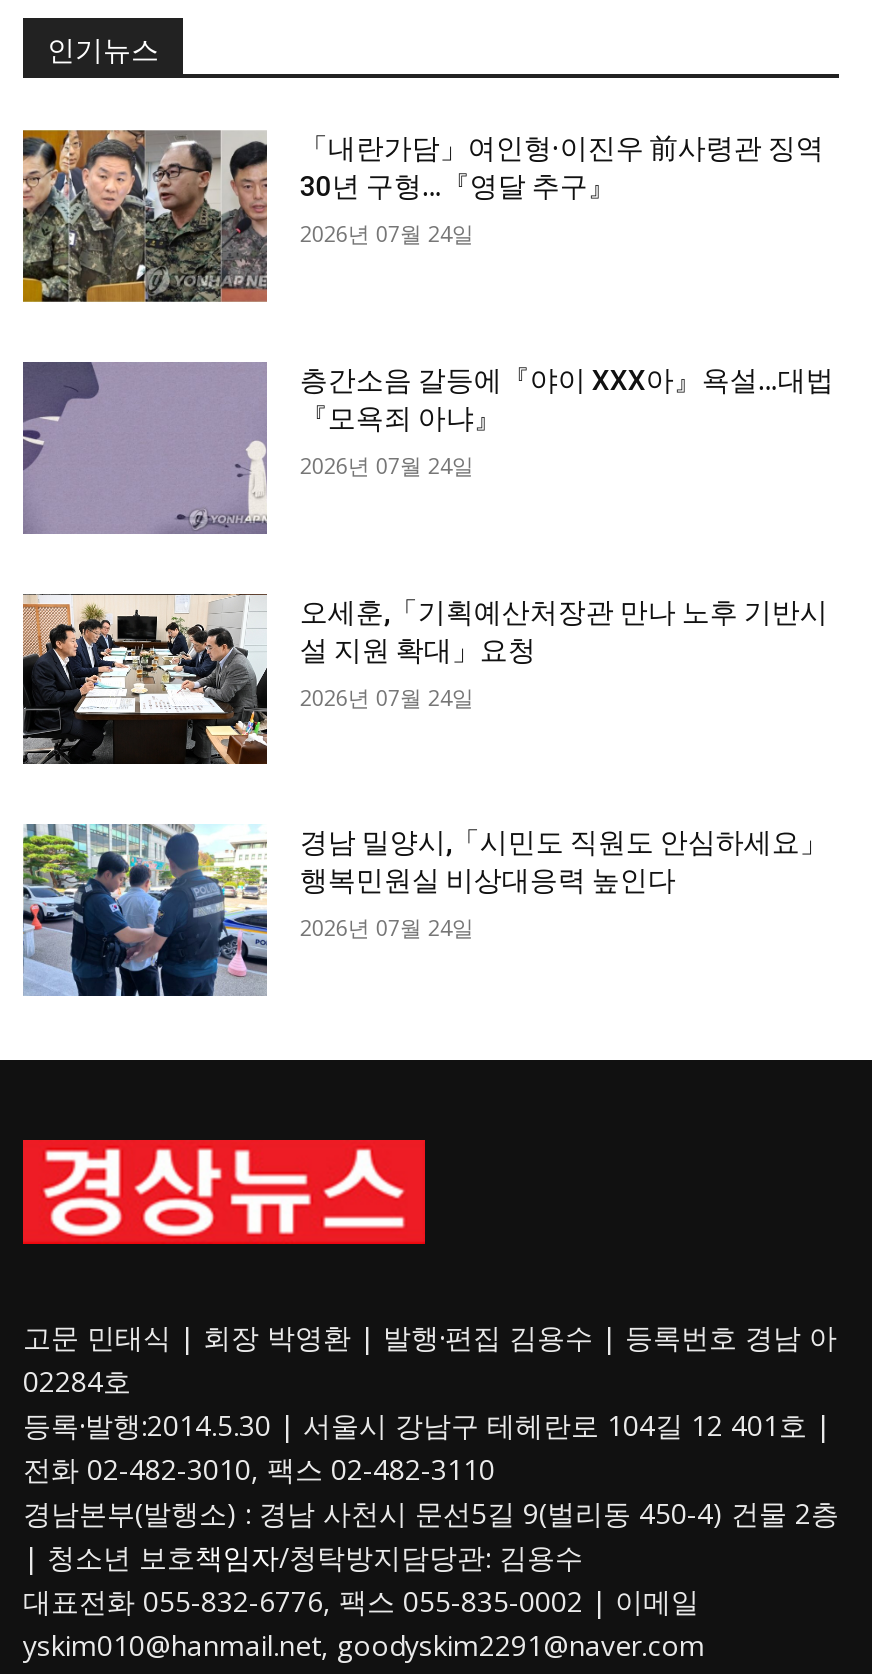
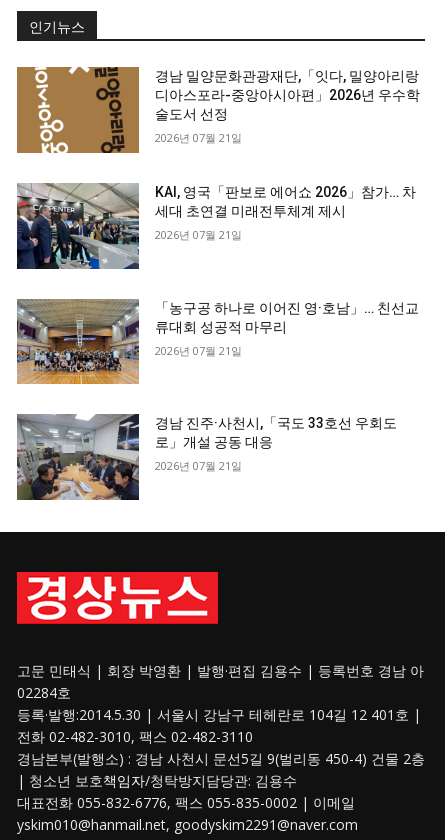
[21,128,824,304] [image] | 「내란가담」여인형·이진우 前사령관 징역 | 30년 구형…『영달 추구』 -> [16,67,420,154] [image] | 경남 밀양문화관광재단,「잇다, 밀양아리랑 | 디아스포라-중앙아시아편」2026년 우수학 | 술도서 선정
[300,219,474,249] 2026년 07월 24일 -> [155,130,242,145] 2026년 07월 21일
[23,362,834,536] [image] | 층간소음 갈등에『야이 XXX아』욕설…대법 | 『모욕죄 아냐』 -> [17,183,416,270] [image] | KAI, 영국「판보로 에어쇼 2026」참가… 차 | 세대 초연결 미래전투체계 제시
[300,450,474,480] 2026년 07월 24일 -> [155,227,242,242] 2026년 07월 21일
[21,594,828,766] [image] | 오세훈,「기획예산처장관 만나 노후 기반시 | 설 지원 확대」요청 -> [16,299,419,385] [image] | 「농구공 하나로 이어진 영·호남」… 친선교 | 류대회 성공적 마무리
[300,681,474,711] 2026년 07월 24일 -> [155,343,242,358] 2026년 07월 21일
[23,822,828,998] [image] | 경남 밀양시,「시민도 직원도 안심하세요」 | 행복민원실 비상대응력 높인다 -> [16,413,397,501] [image] | 경남 진주·사천시,「국도 33호선 우회도 | 로」개설 공동 대응
[300,913,474,943] 2026년 07월 24일 -> [155,458,242,473] 2026년 07월 21일

